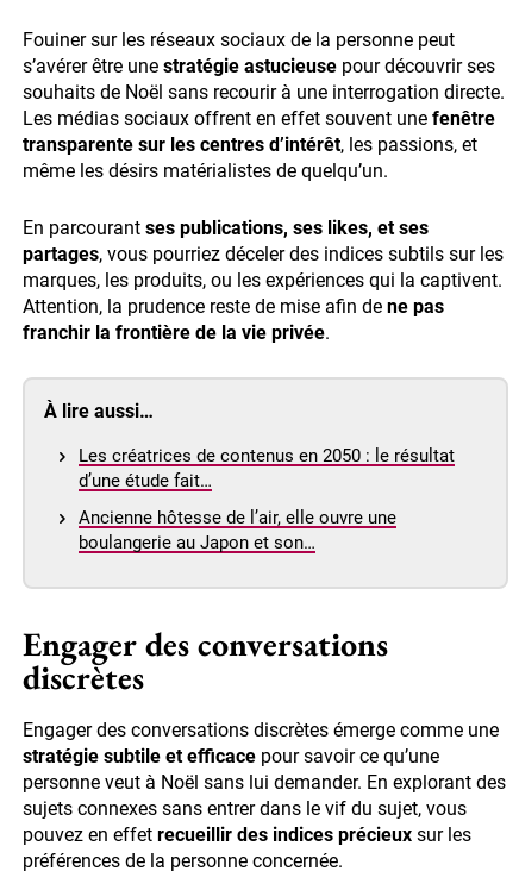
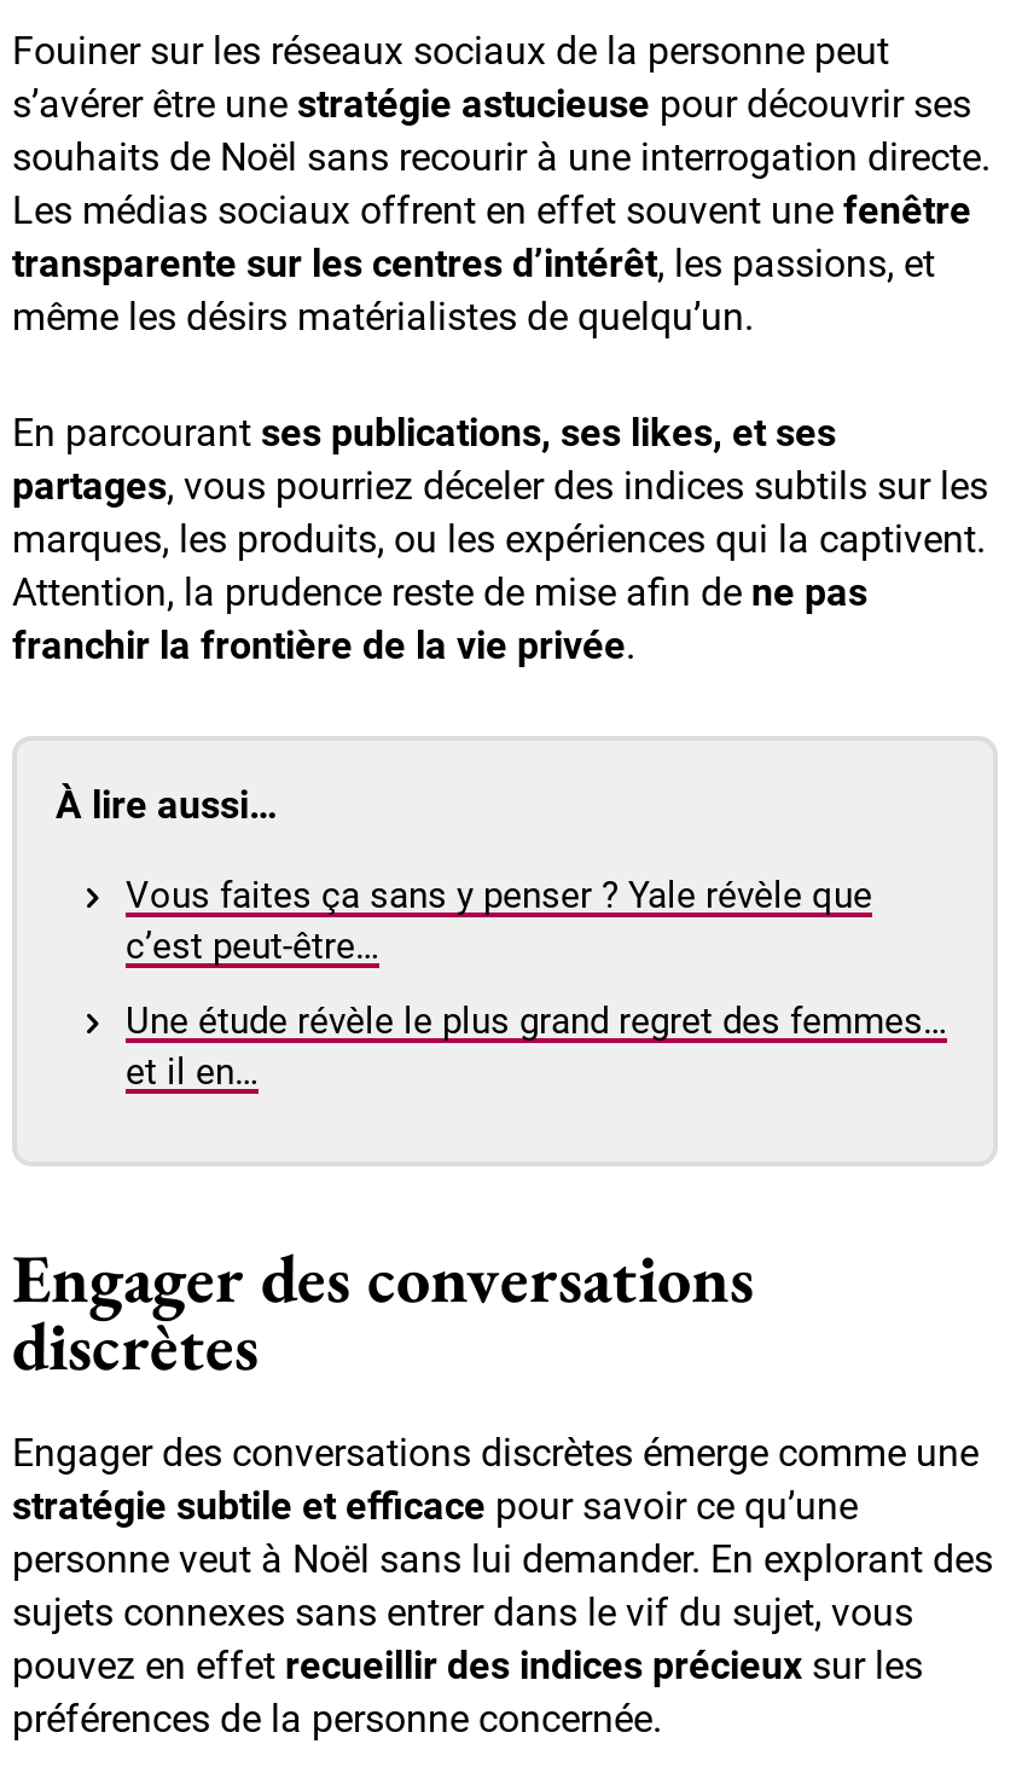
[79,445,455,492] Les créatrices de contenus en 2050 : le résultat | d’une étude fait… -> [126,875,872,969] Vous faites ça sans y penser ? Yale révèle que | c’est peut-être…
[79,507,396,554] Ancienne hôtesse de l’air, elle ouvre une | boulangerie au Japon et son… -> [126,1000,947,1095] Une étude révèle le plus grand regret des femmes… | et il en…

